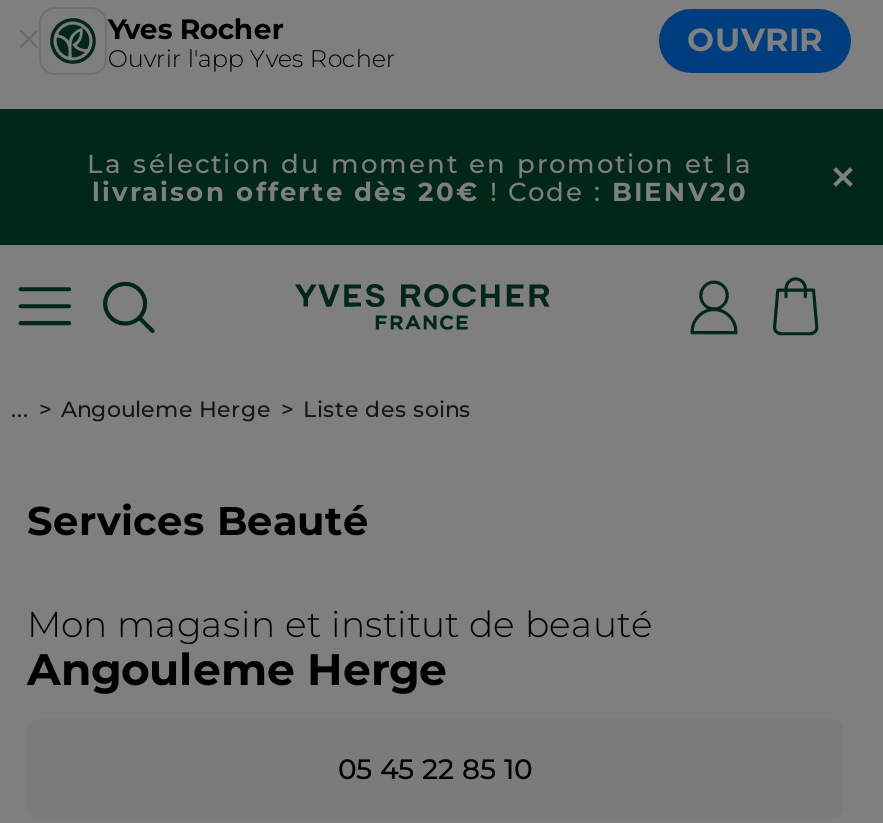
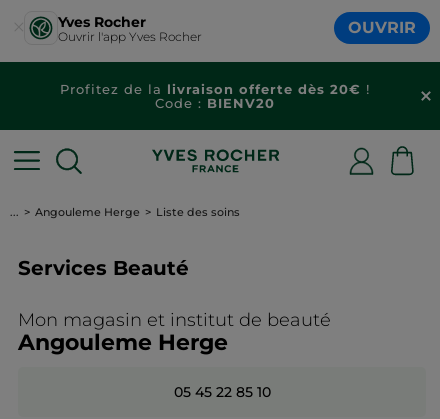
[87,147,753,207] La sélection du moment en promotion et la | livraison offerte dès 20€! Code : BIENV20 -> [59,81,369,111] Profitez de la livraison offerte dès 20€! | Code : BIENV20

